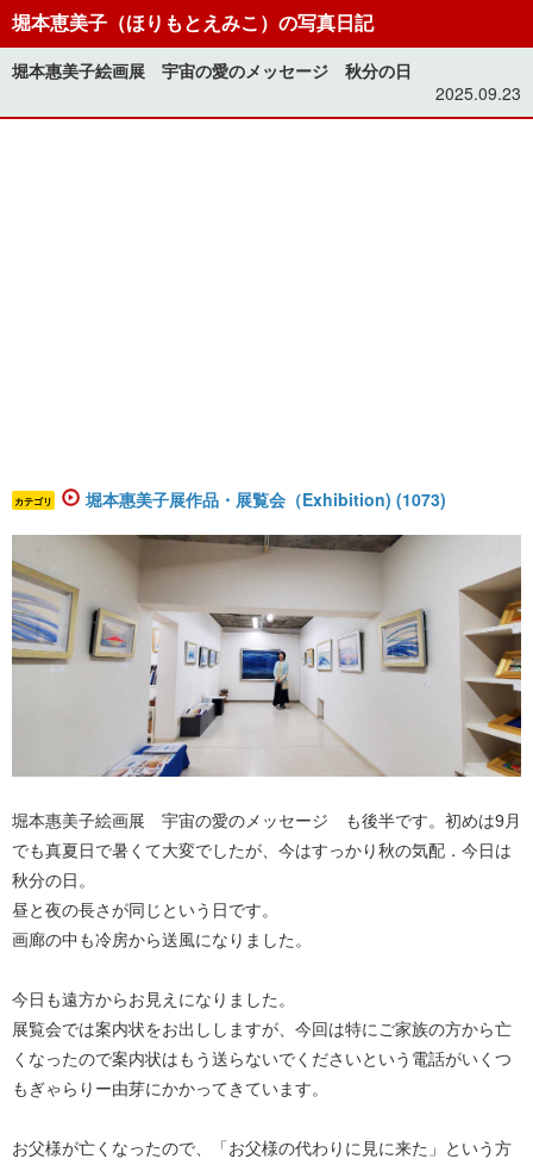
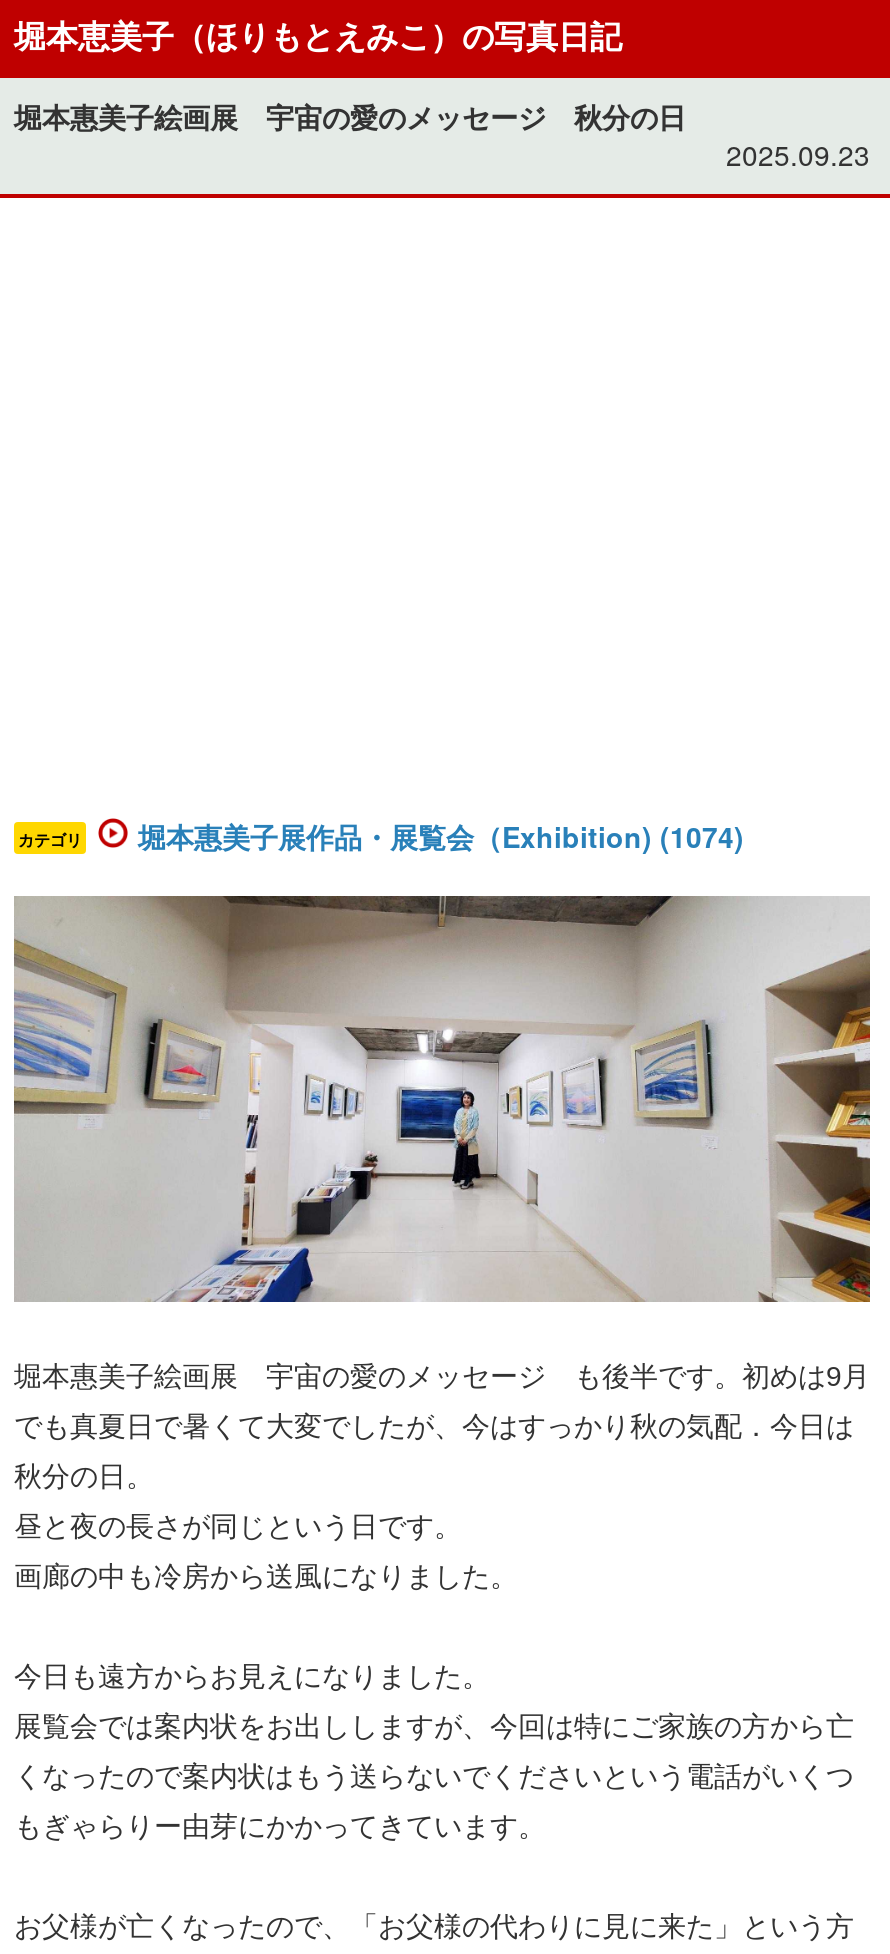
[86,487,446,511] 堀本惠美子展作品・展覧会（Exhibition) (1073) -> [138,816,744,856] 堀本惠美子展作品・展覧会（Exhibition) (1074)

